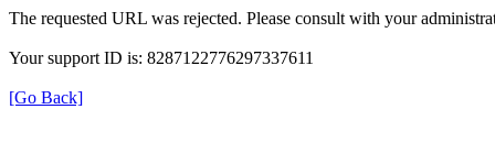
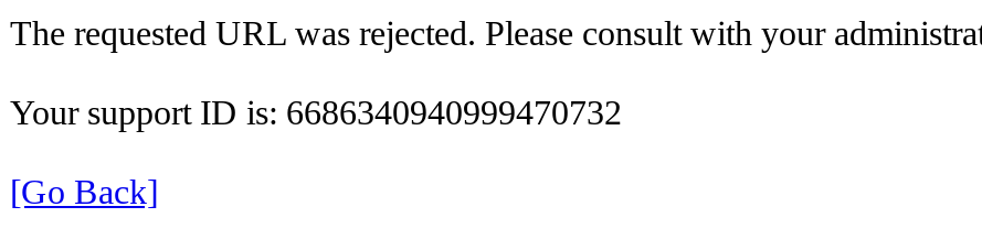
[9,48,314,67] Your support ID is: 8287122776297337611 -> [10,94,622,131] Your support ID is: 6686340940999470732

